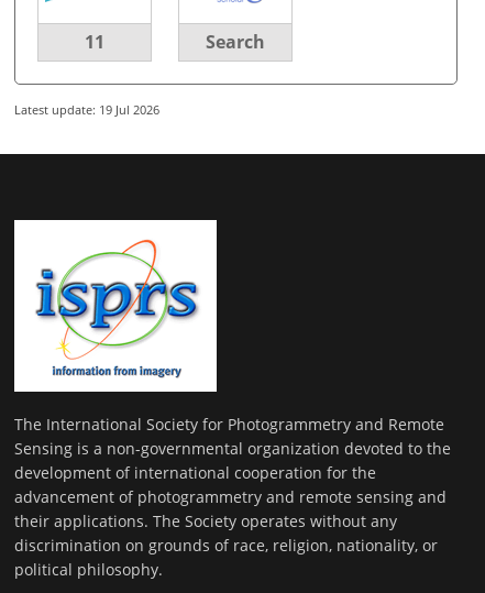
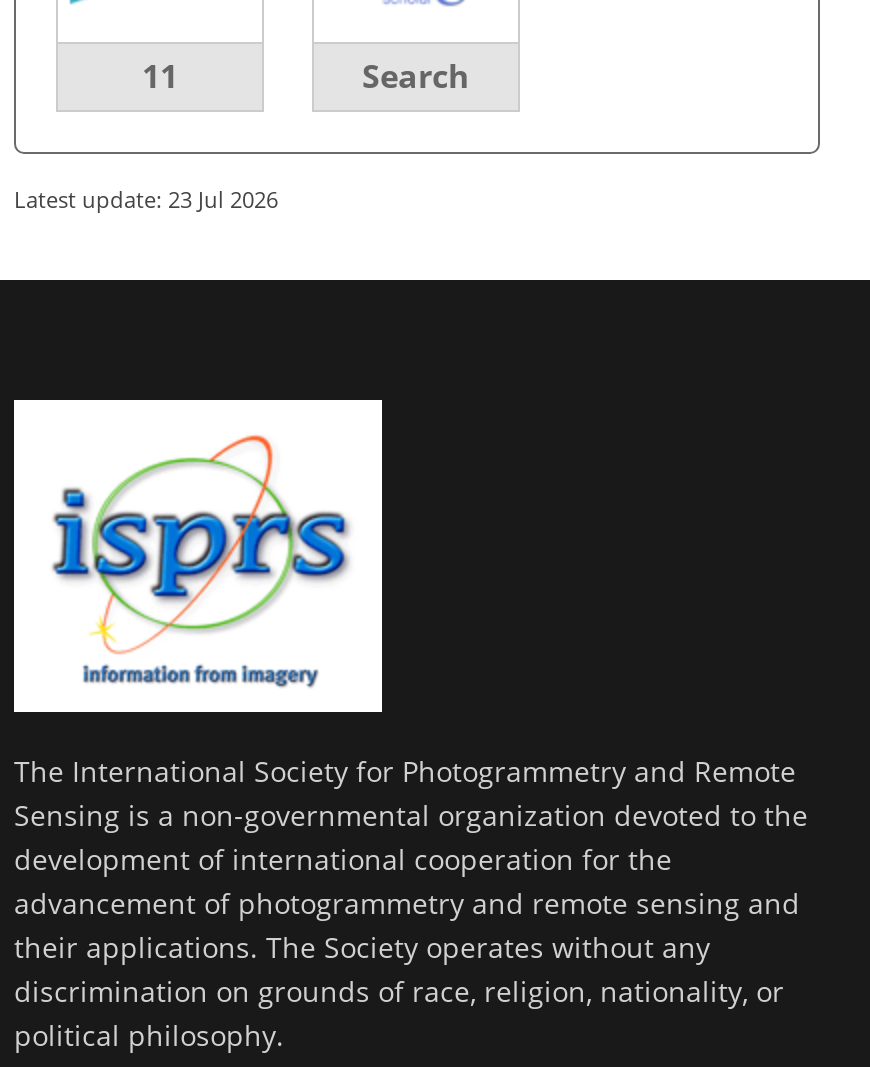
[14,101,159,117] Latest update: 19 Jul 2026 -> [14,183,278,213] Latest update: 23 Jul 2026

